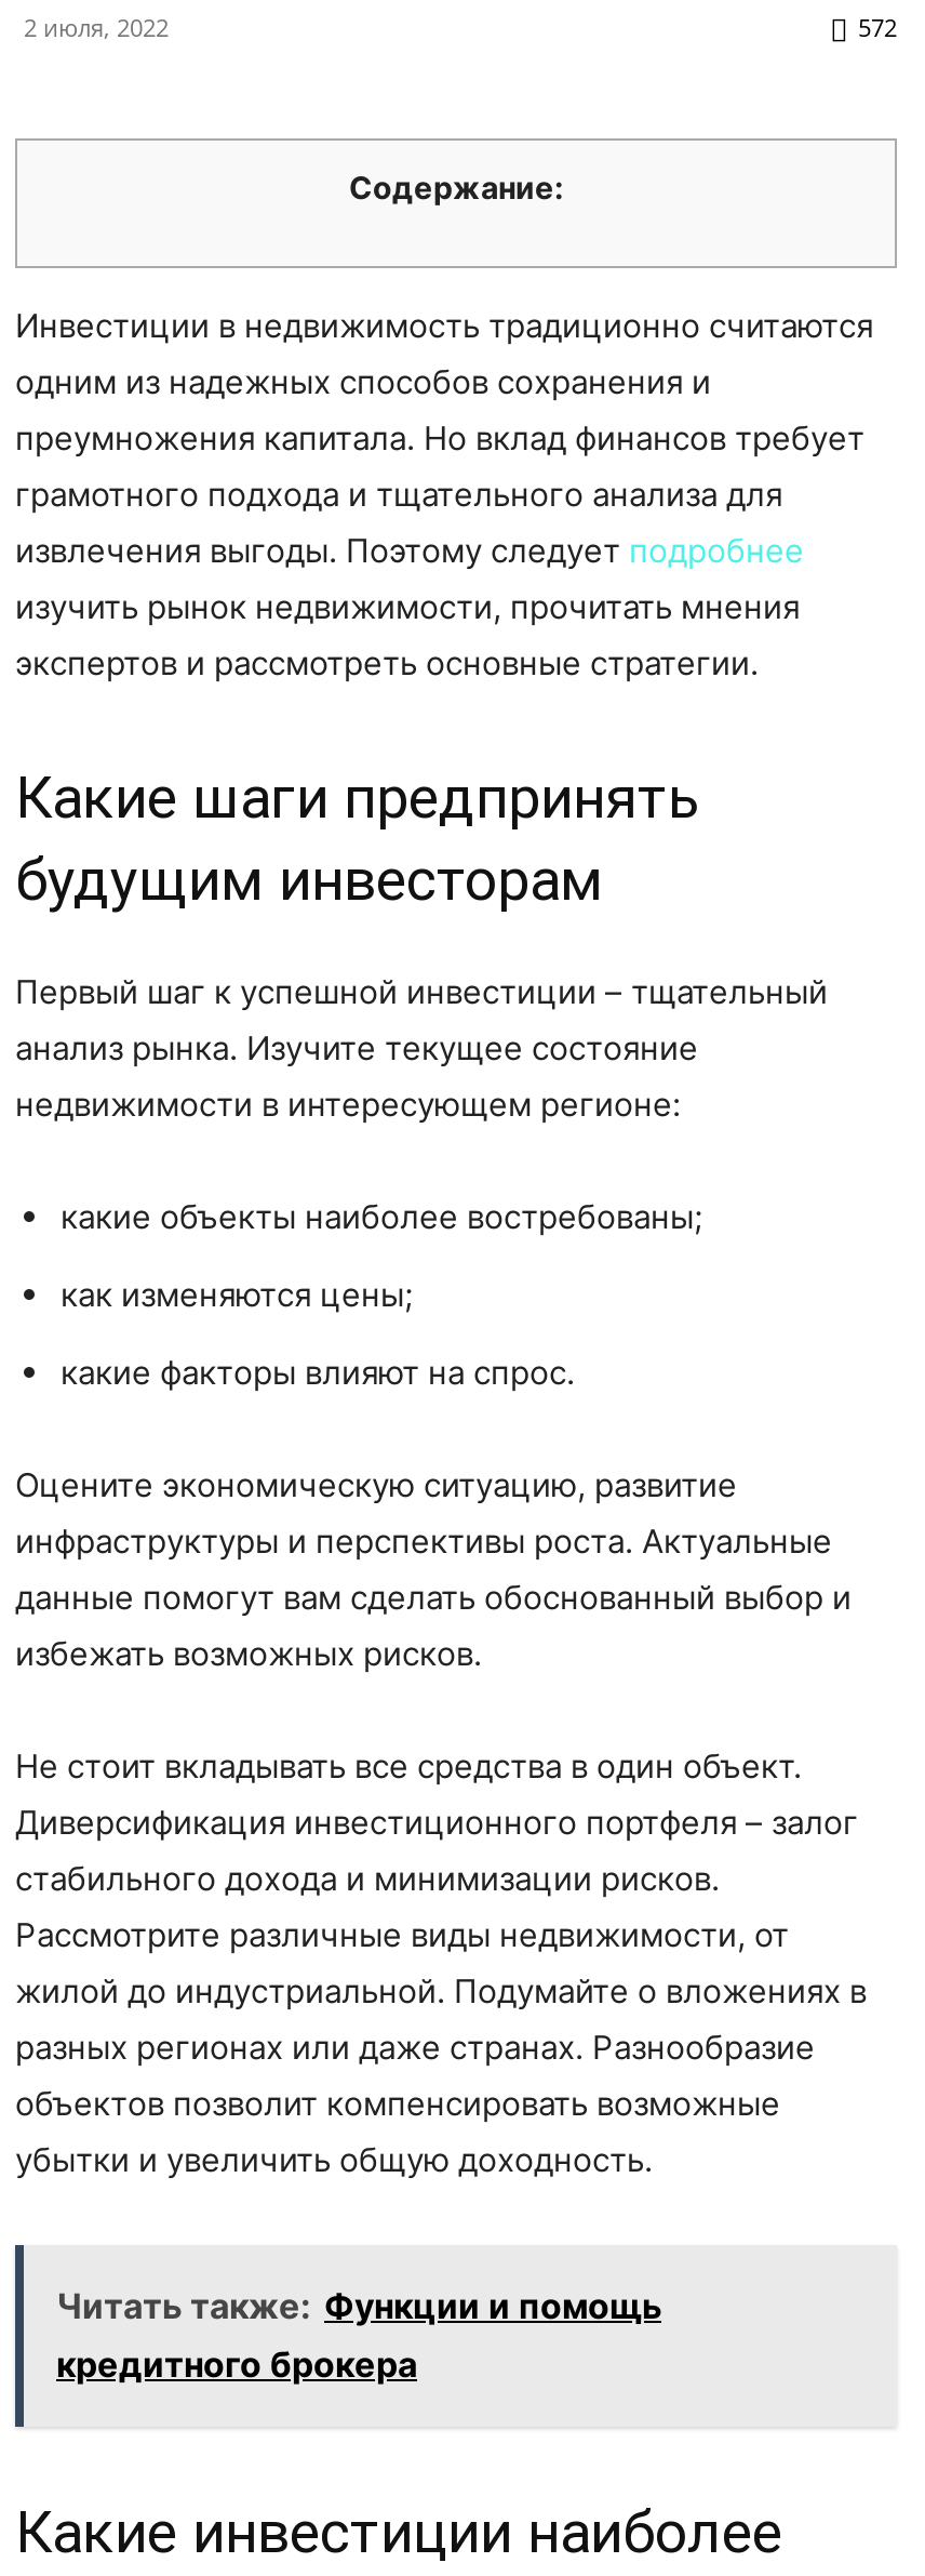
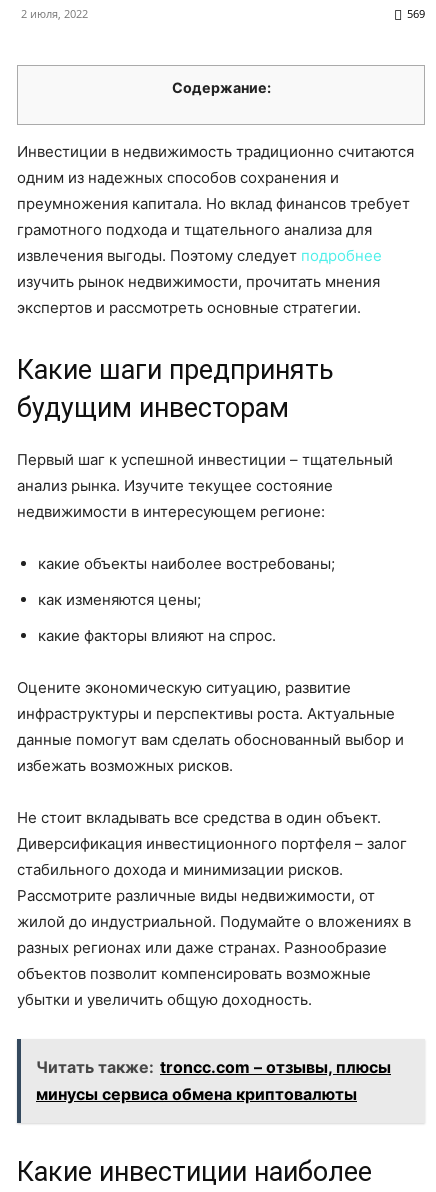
[858,11,897,43] 572 -> [407,6,425,21] 569
[56,2284,661,2386] Читать также: Функции и помощь | кредитного брокера -> [36,1057,391,1104] Читать также: troncc.com – отзывы, плюсы | минусы сервиса обмена криптовалюты

